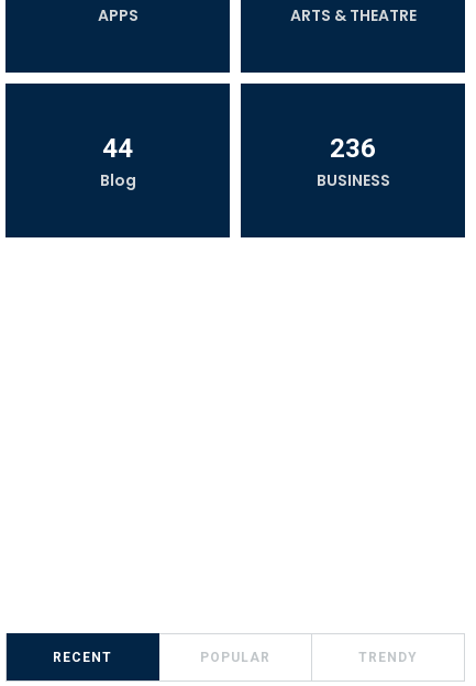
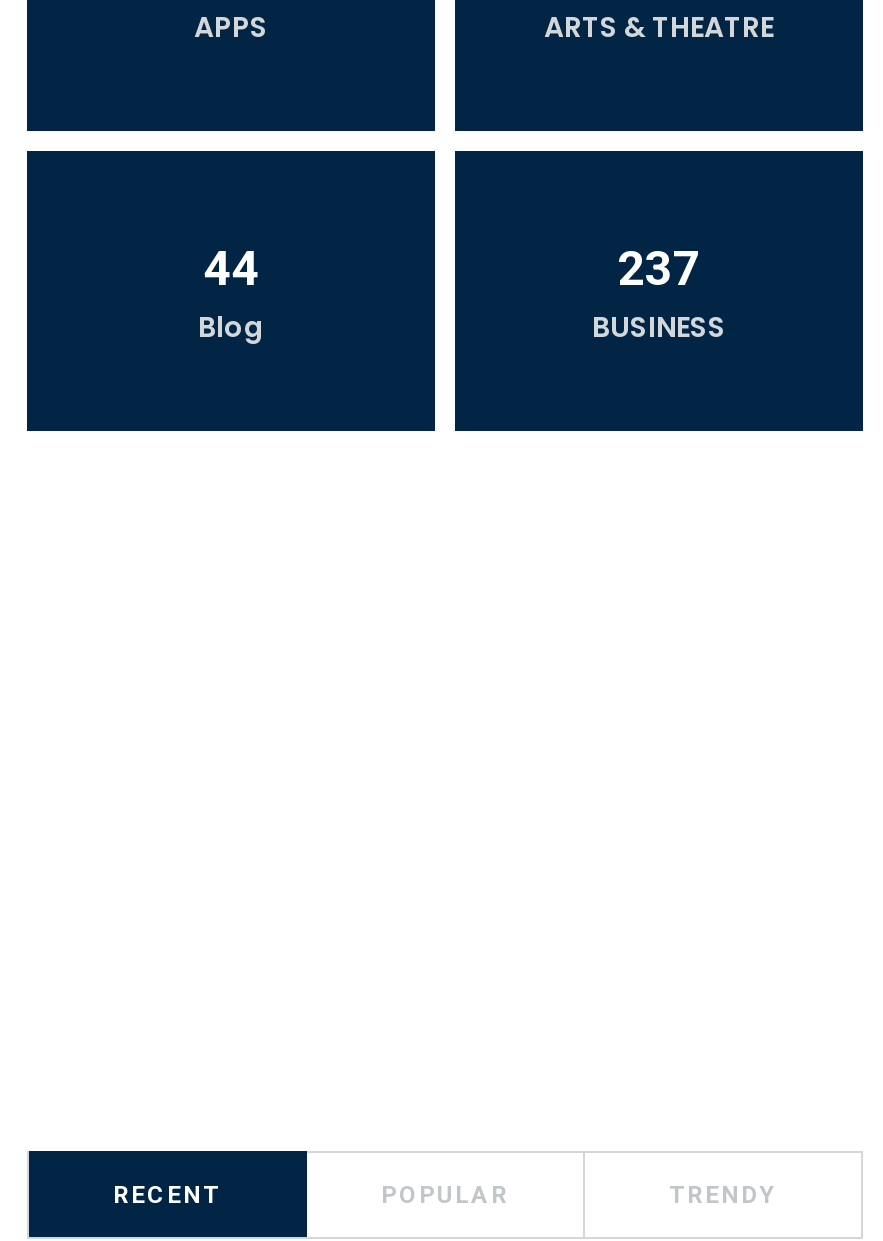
[330,133,376,164] 236 -> [617,242,701,298] 237

